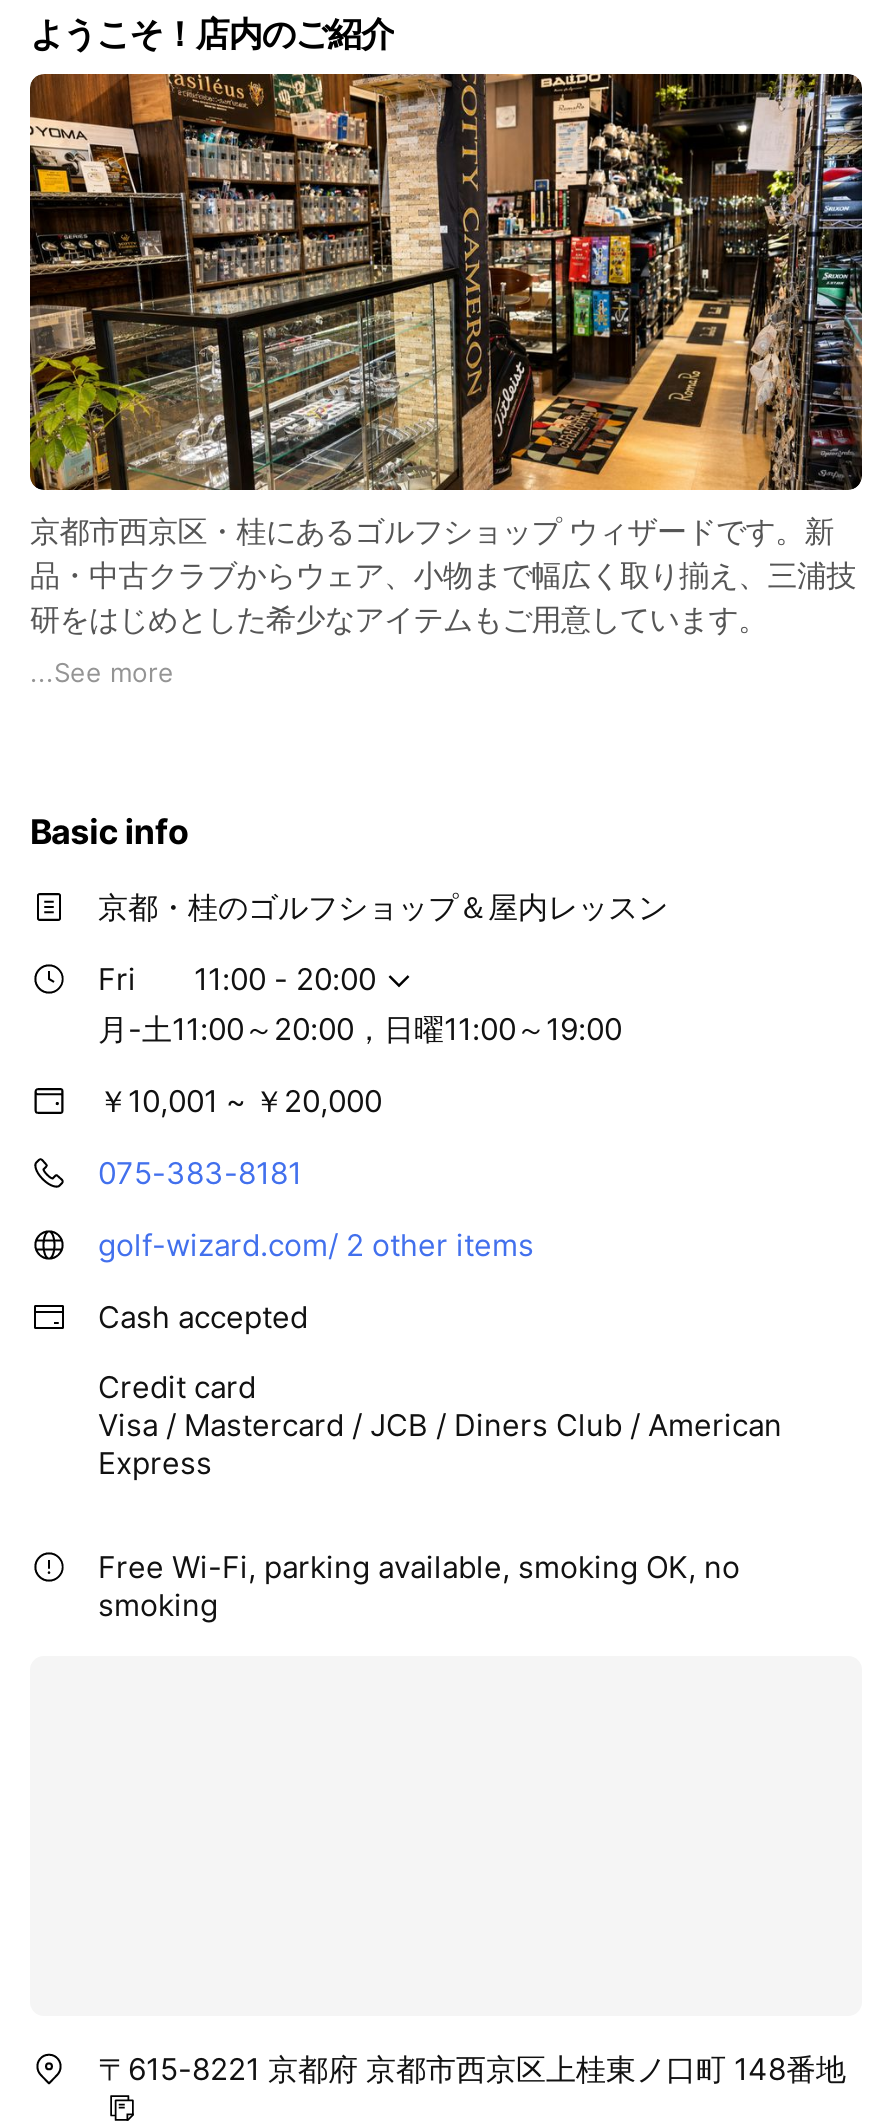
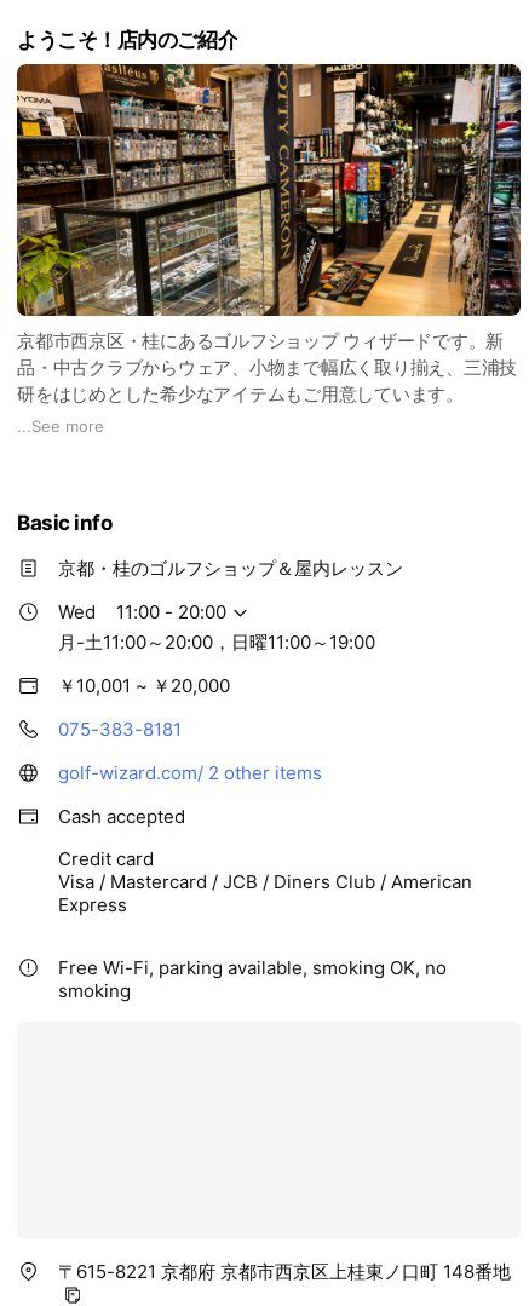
[98,960,136,998] Fri -> [58,600,96,623] Wed

